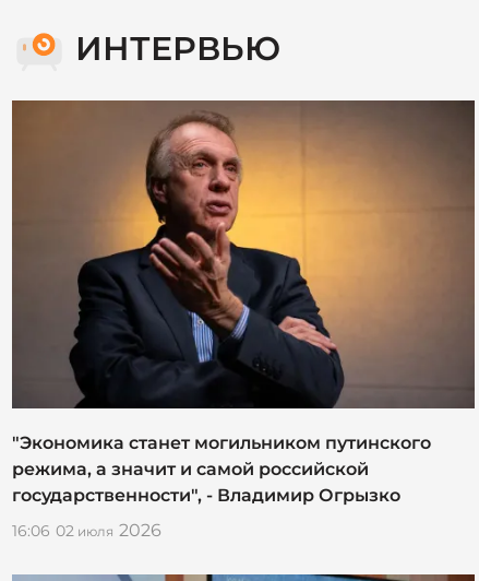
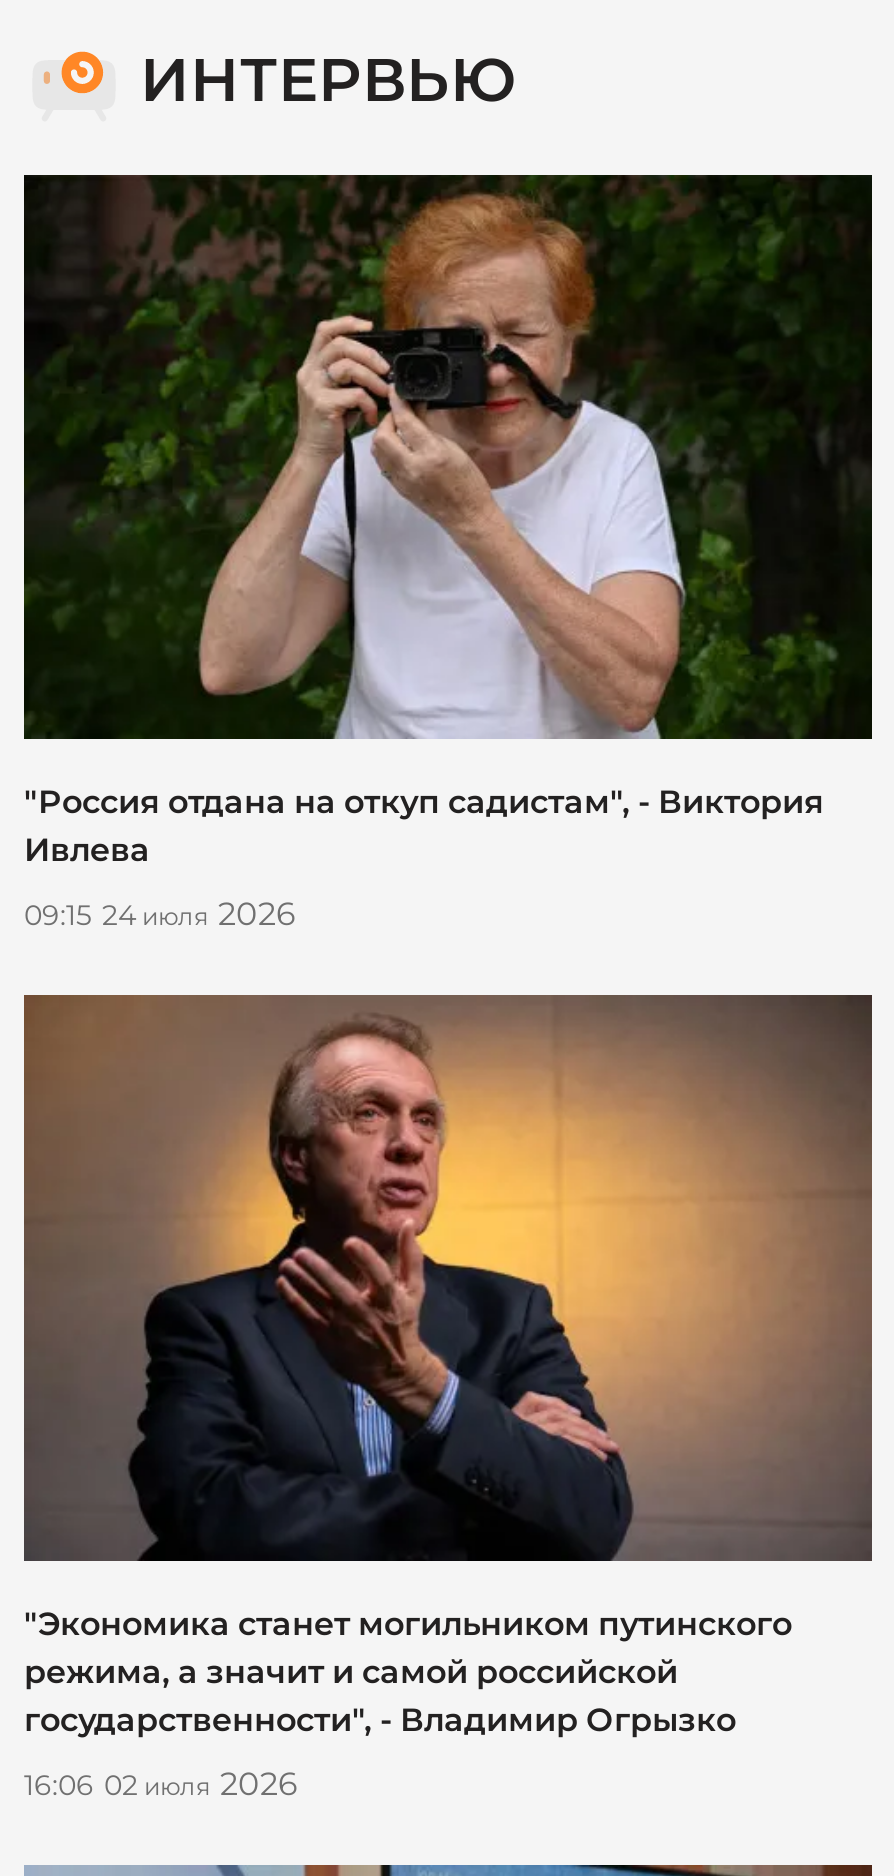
none -> [22,173,874,934] [image] | "Россия отдана на откуп садистам", - Виктория | Ивлева | 09:15 24 июля 2026

